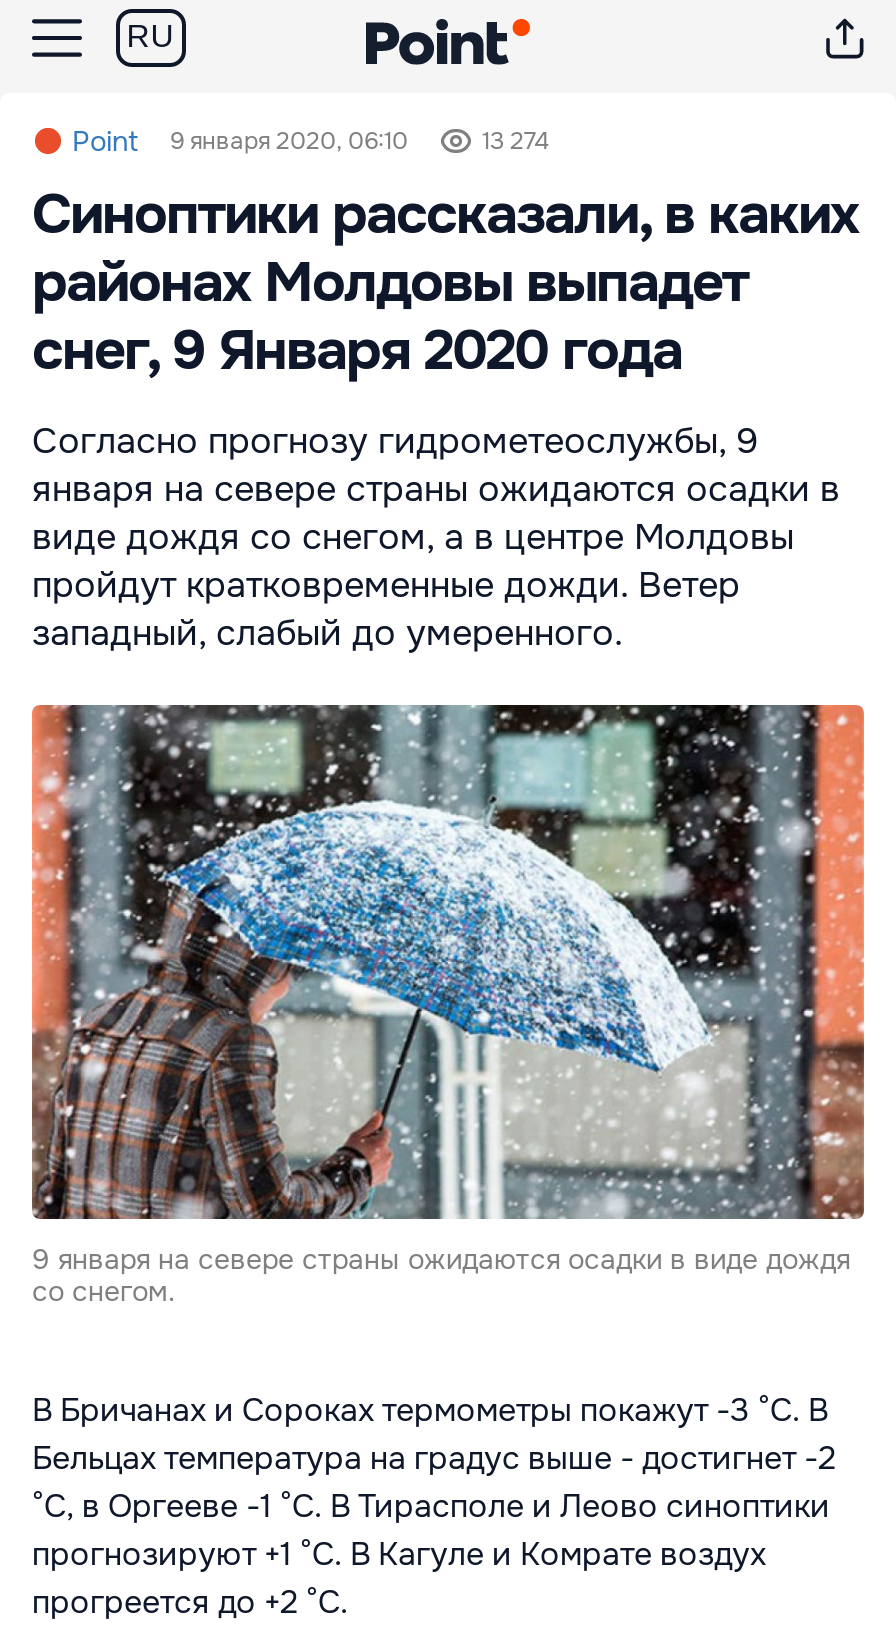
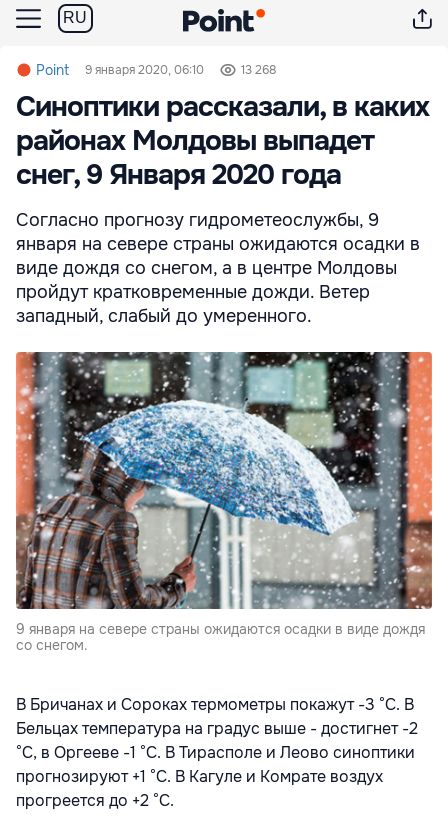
[482,125,550,157] 13 274 -> [241,62,276,78] 13 268

